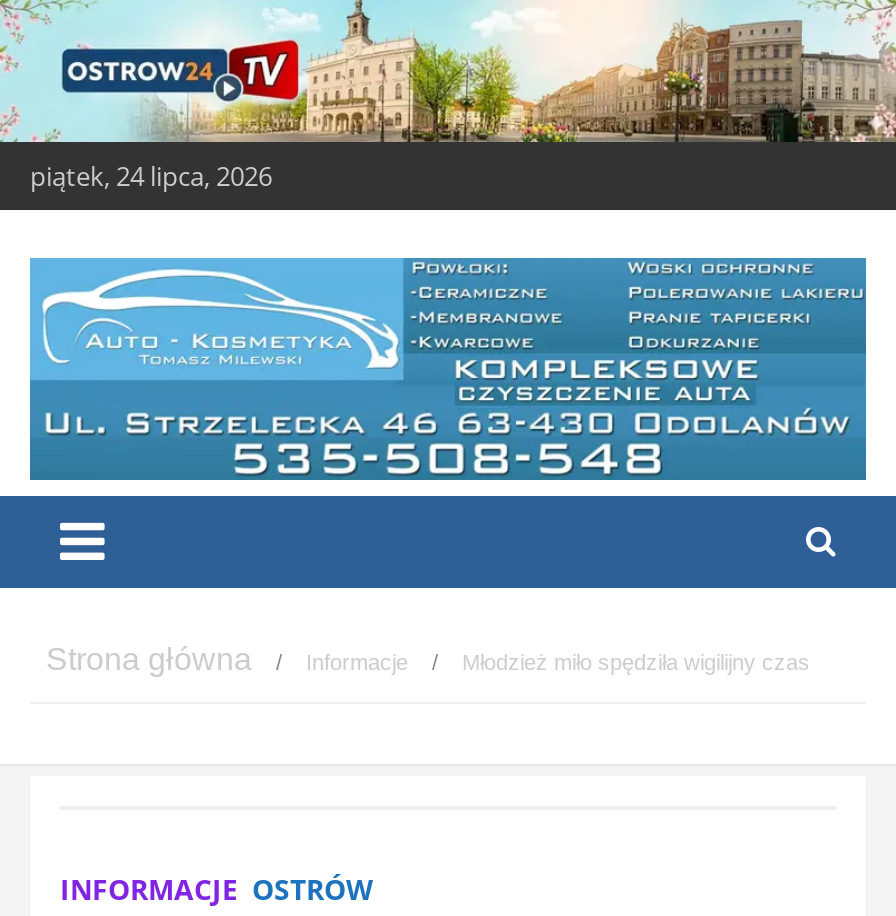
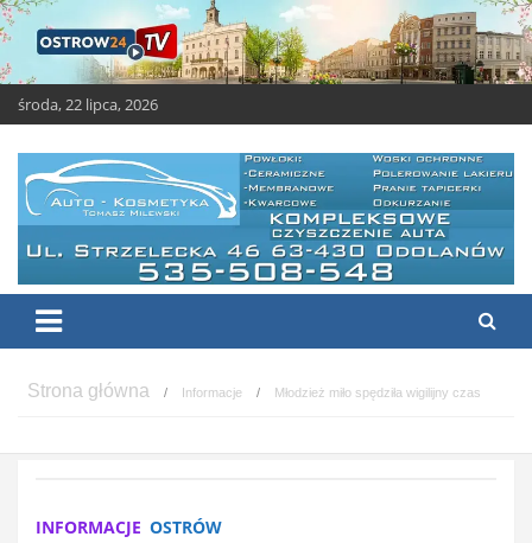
[30,157,272,193] piątek, 24 lipca, 2026 -> [18,93,158,114] środa, 22 lipca, 2026

